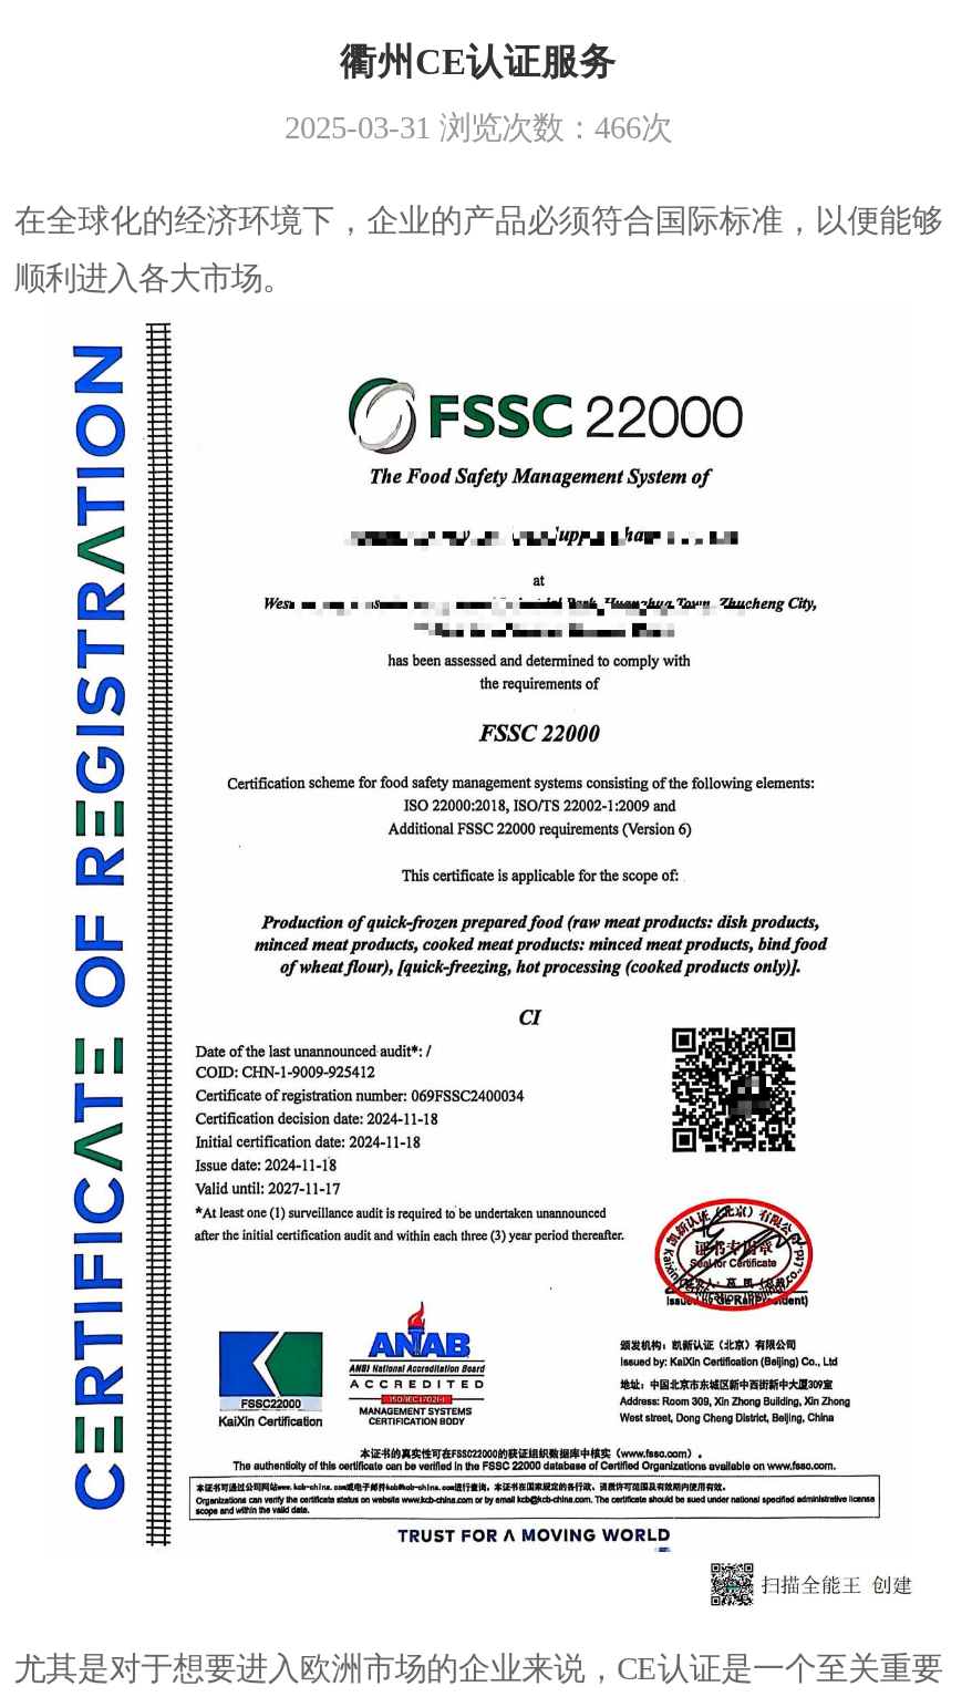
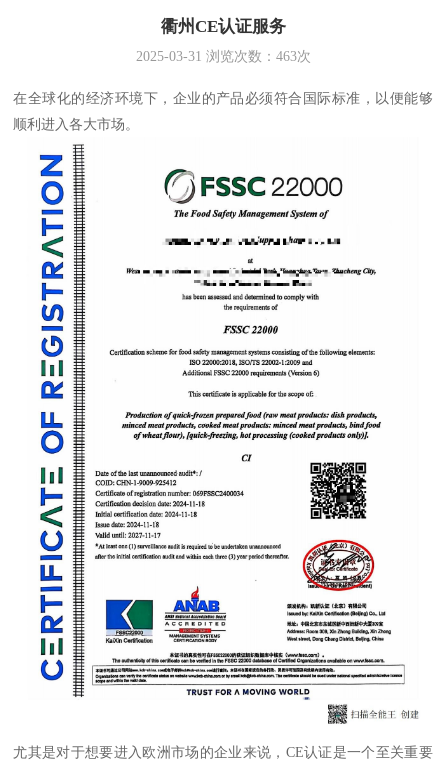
[285,109,672,144] 2025-03-31浏览次数：466次 -> [135,48,310,64] 2025-03-31浏览次数：463次

